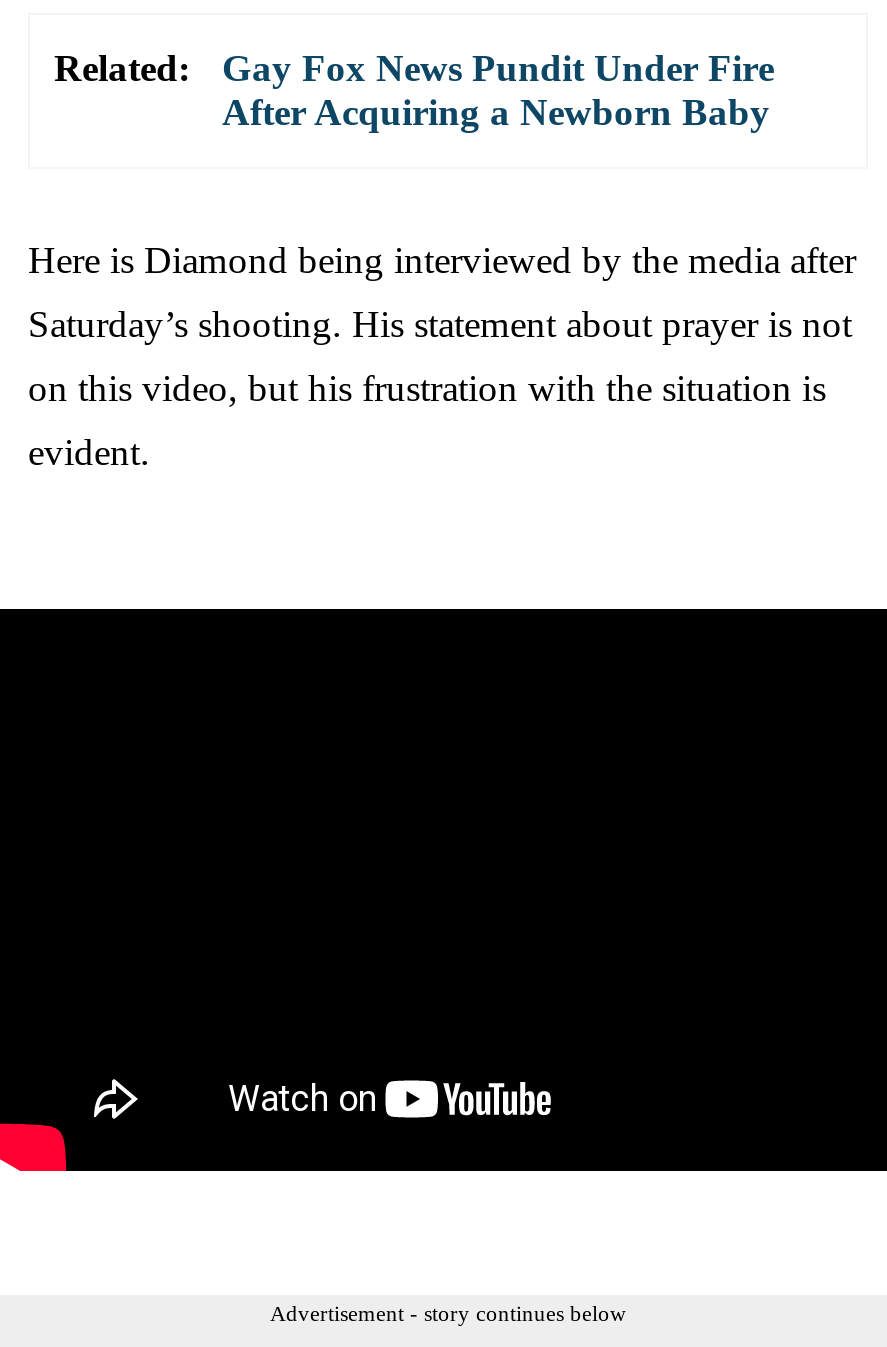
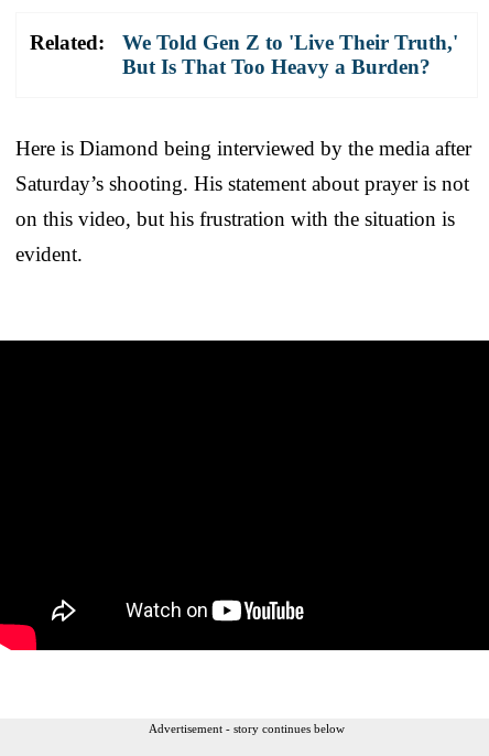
[222,46,774,132] Gay Fox News Pundit Under Fire | After Acquiring a Newborn Baby -> [122,30,458,78] We Told Gen Z to 'Live Their Truth,' | But Is That Too Heavy a Burden?

